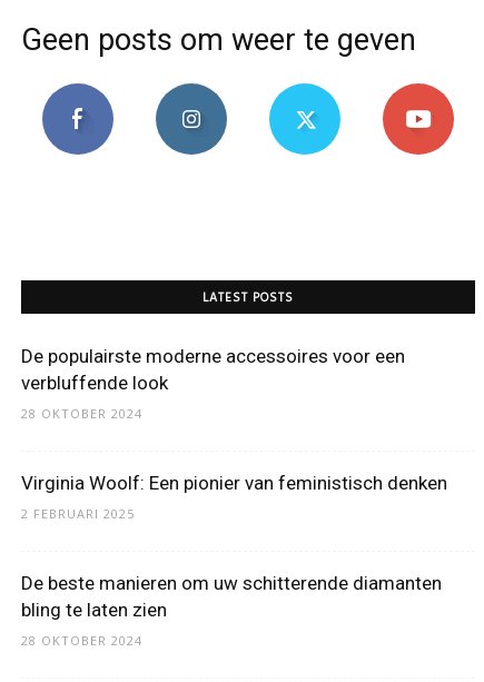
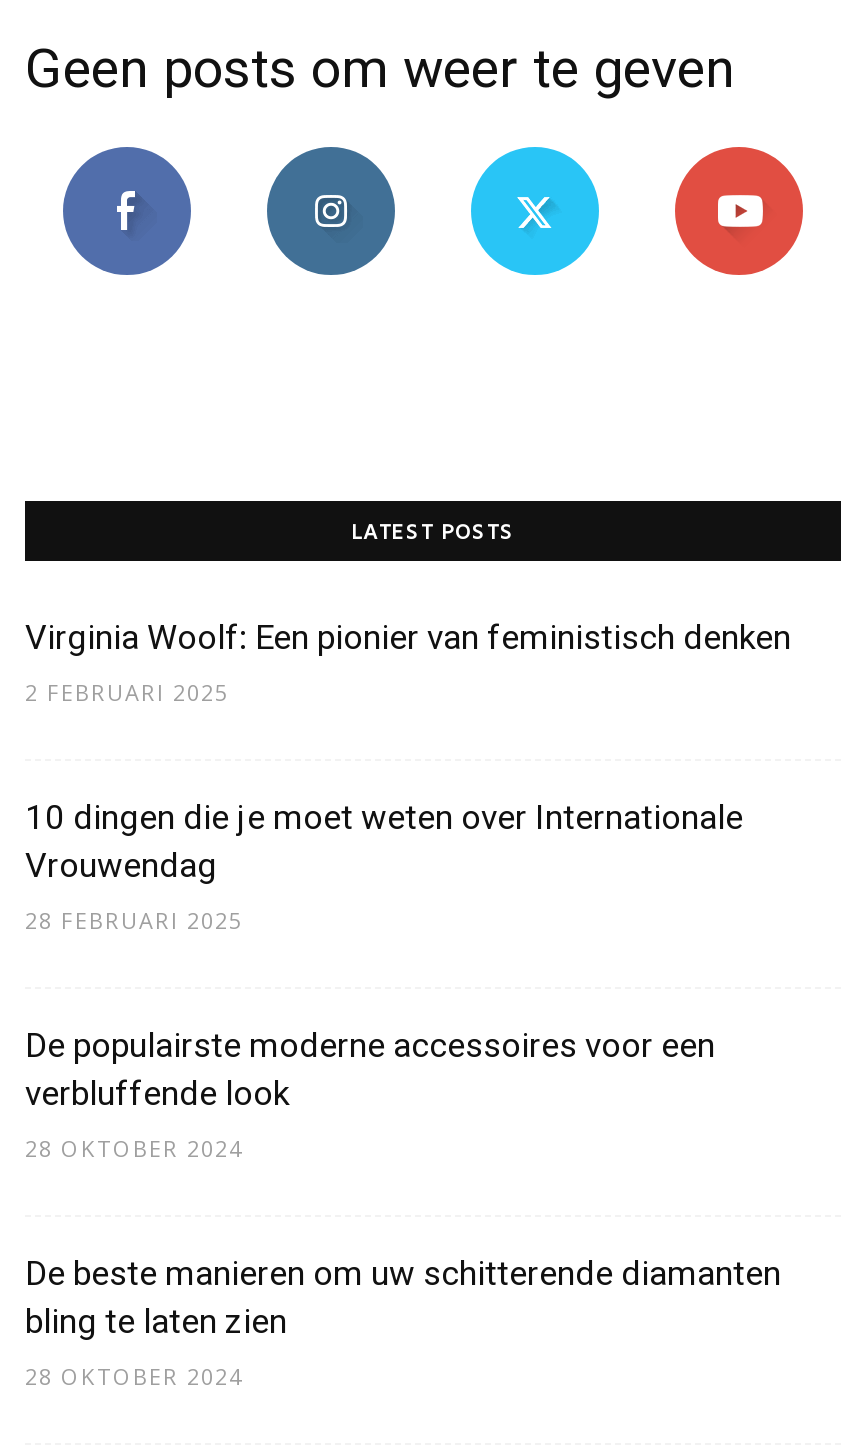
none -> [25,797,743,935] 10 dingen die je moet weten over Internationale | Vrouwendag | 28 FEBRUARI 2025
moved [21,345,405,422] -> [25,1025,715,1163]: De populairste moderne accessoires voor een | verbluffende look | 28 OKTOBER 2024
moved [21,472,447,522] -> [25,617,791,707]: Virginia Woolf: Een pionier van feministisch denken | 2 FEBRUARI 2025

